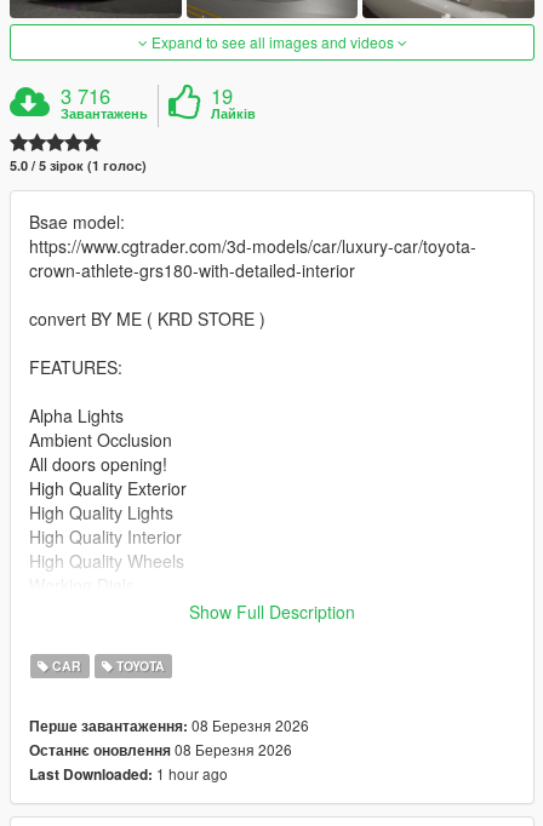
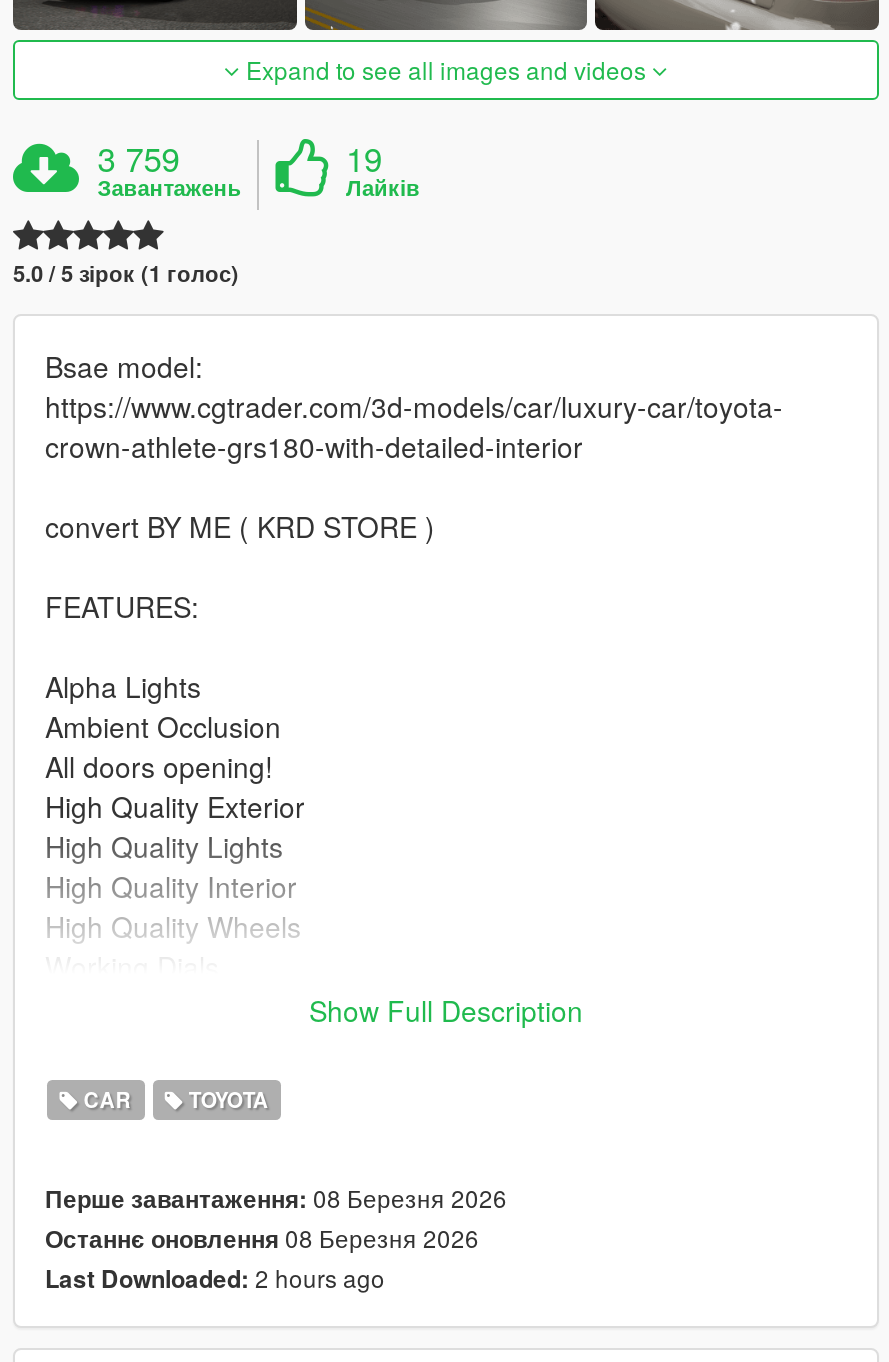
[61,81,111,110] 3 716 -> [97,133,179,181] 3 759
[29,763,228,784] Last Downloaded: 1 hour ago -> [45,1259,385,1295] Last Downloaded: 2 hours ago

